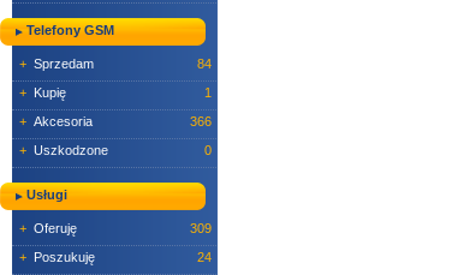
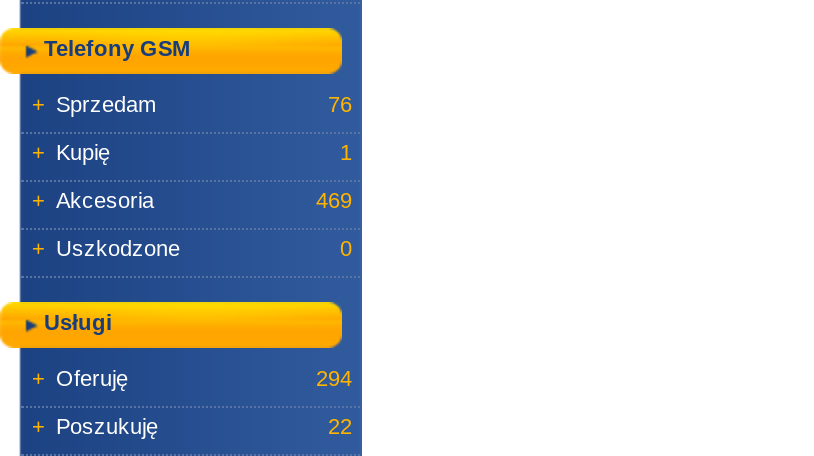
[197,56,212,71] 84 -> [328,92,352,116] 76
[190,114,212,128] 366 -> [316,188,352,212] 469
[190,221,212,235] 309 -> [316,366,352,390] 294
[197,250,212,264] 24 -> [328,414,352,438] 22

